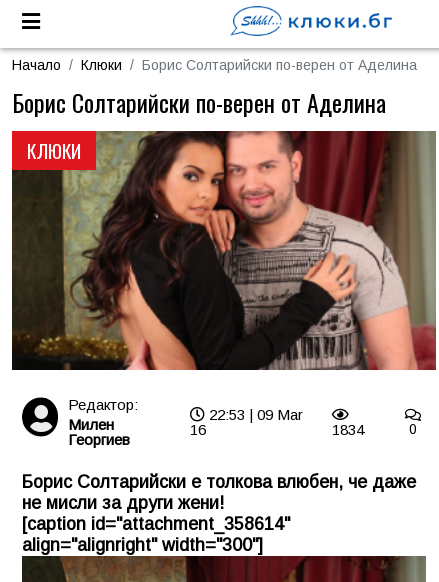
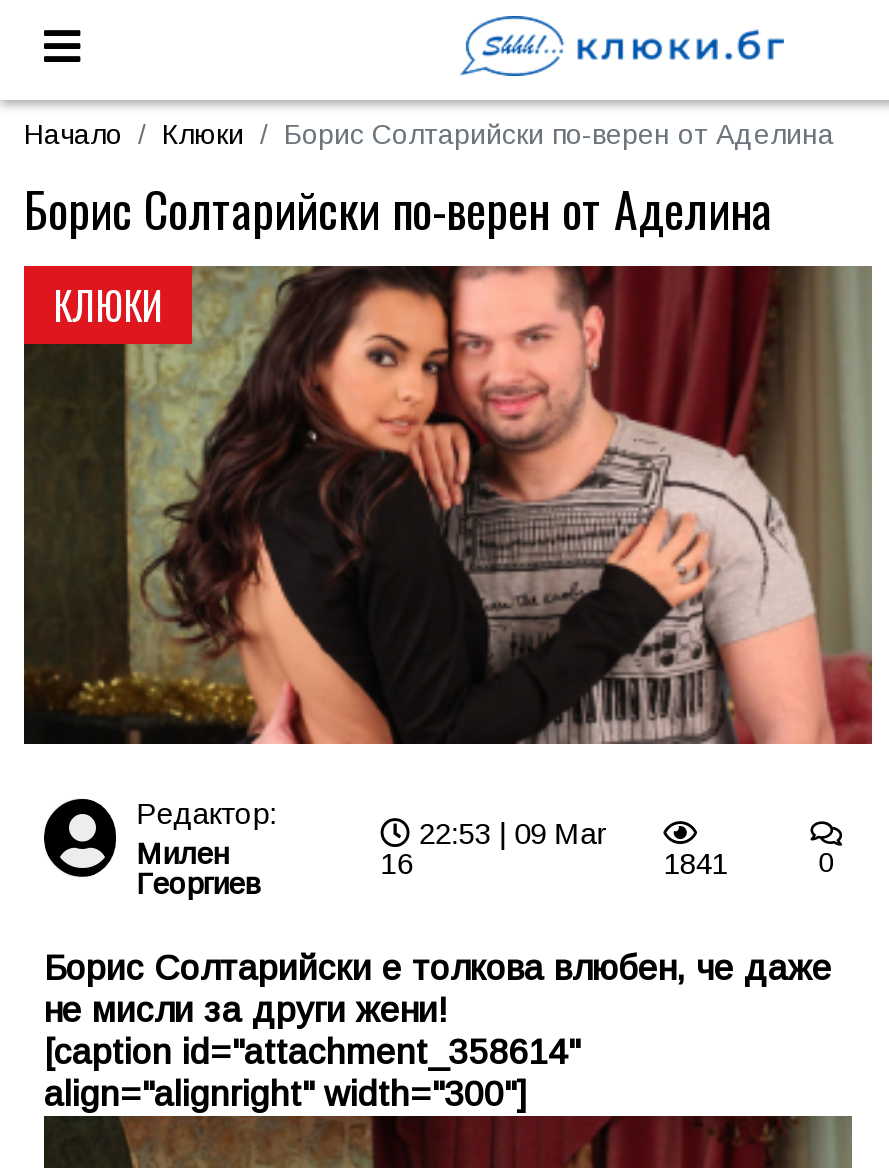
[332,420,364,437] 1834 -> [664,845,728,879] 1841

